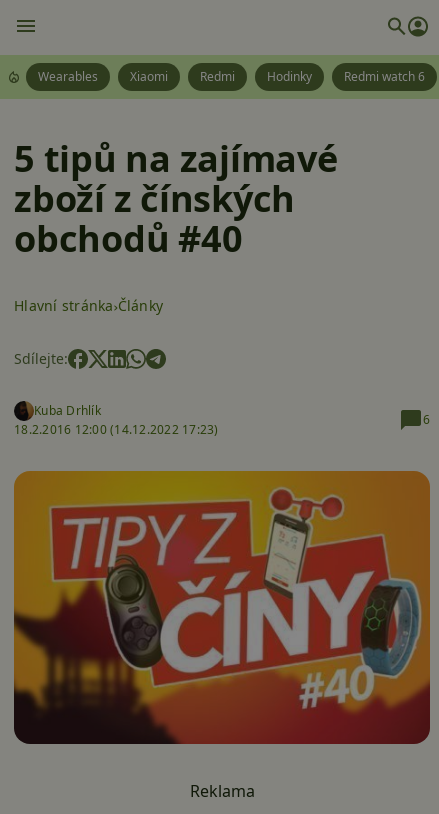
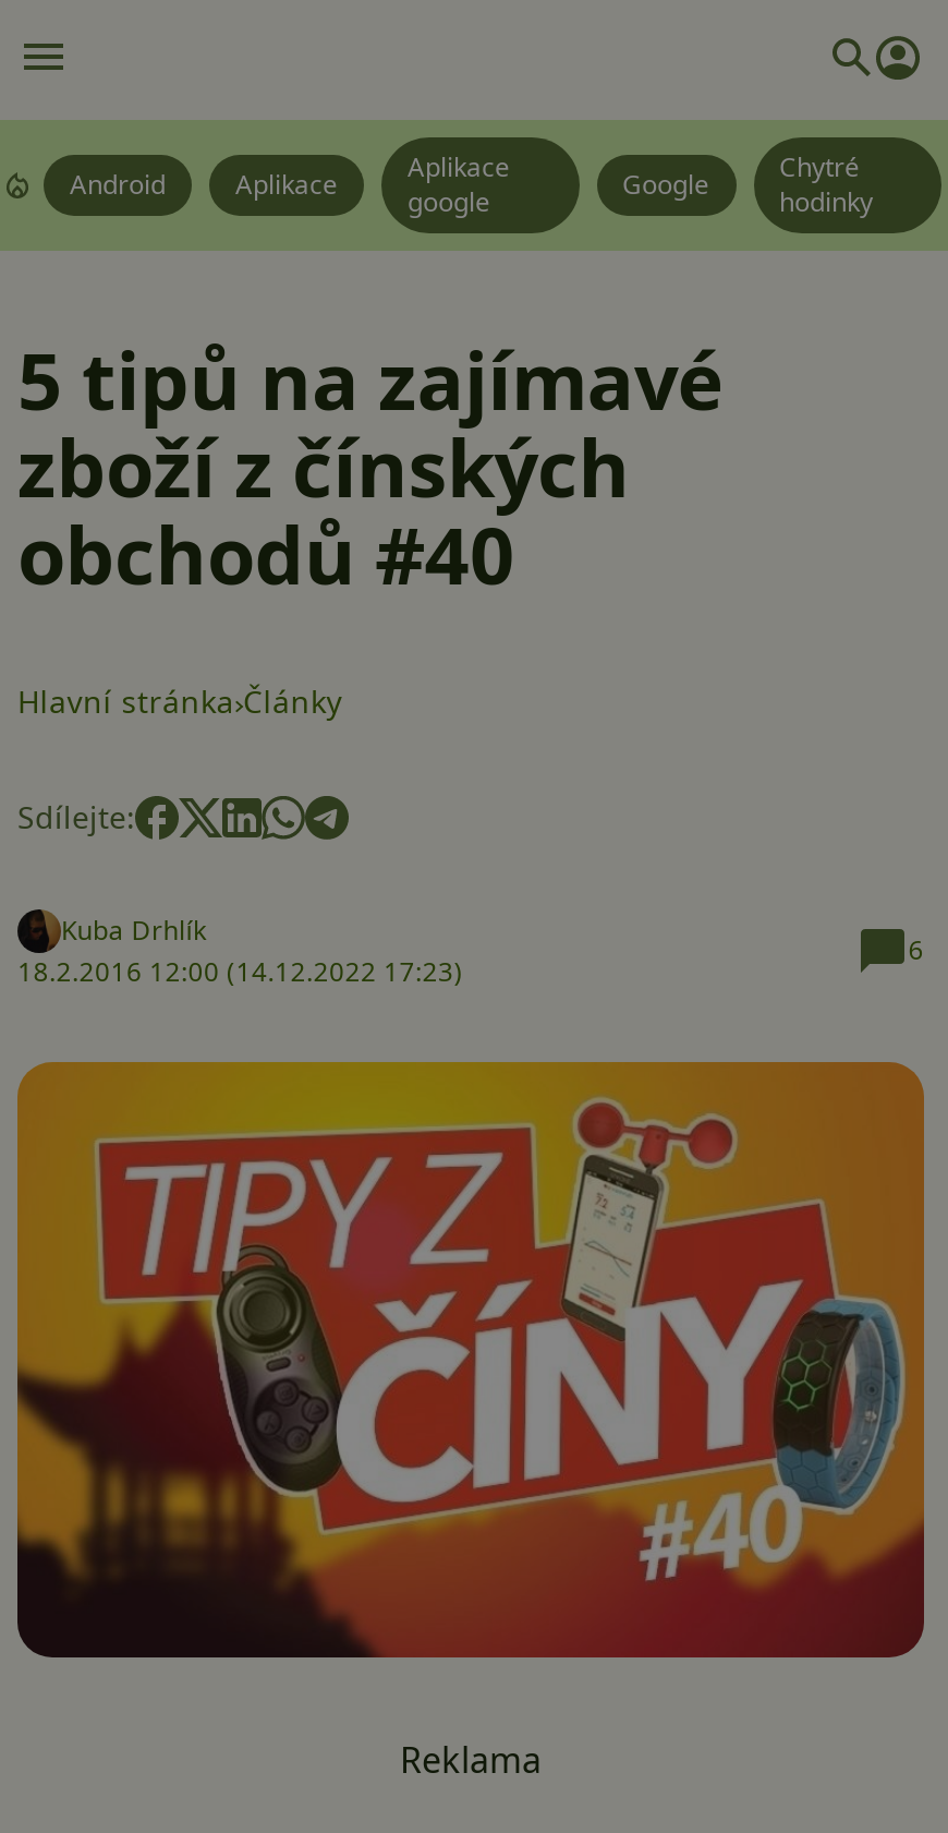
[38,68,425,85] Wearables | Xiaomi | Redmi | Hodinky | Redmi watch 6 -> [70,148,873,220] Android | Aplikace | Aplikace | google | Google | Chytré | hodinky

